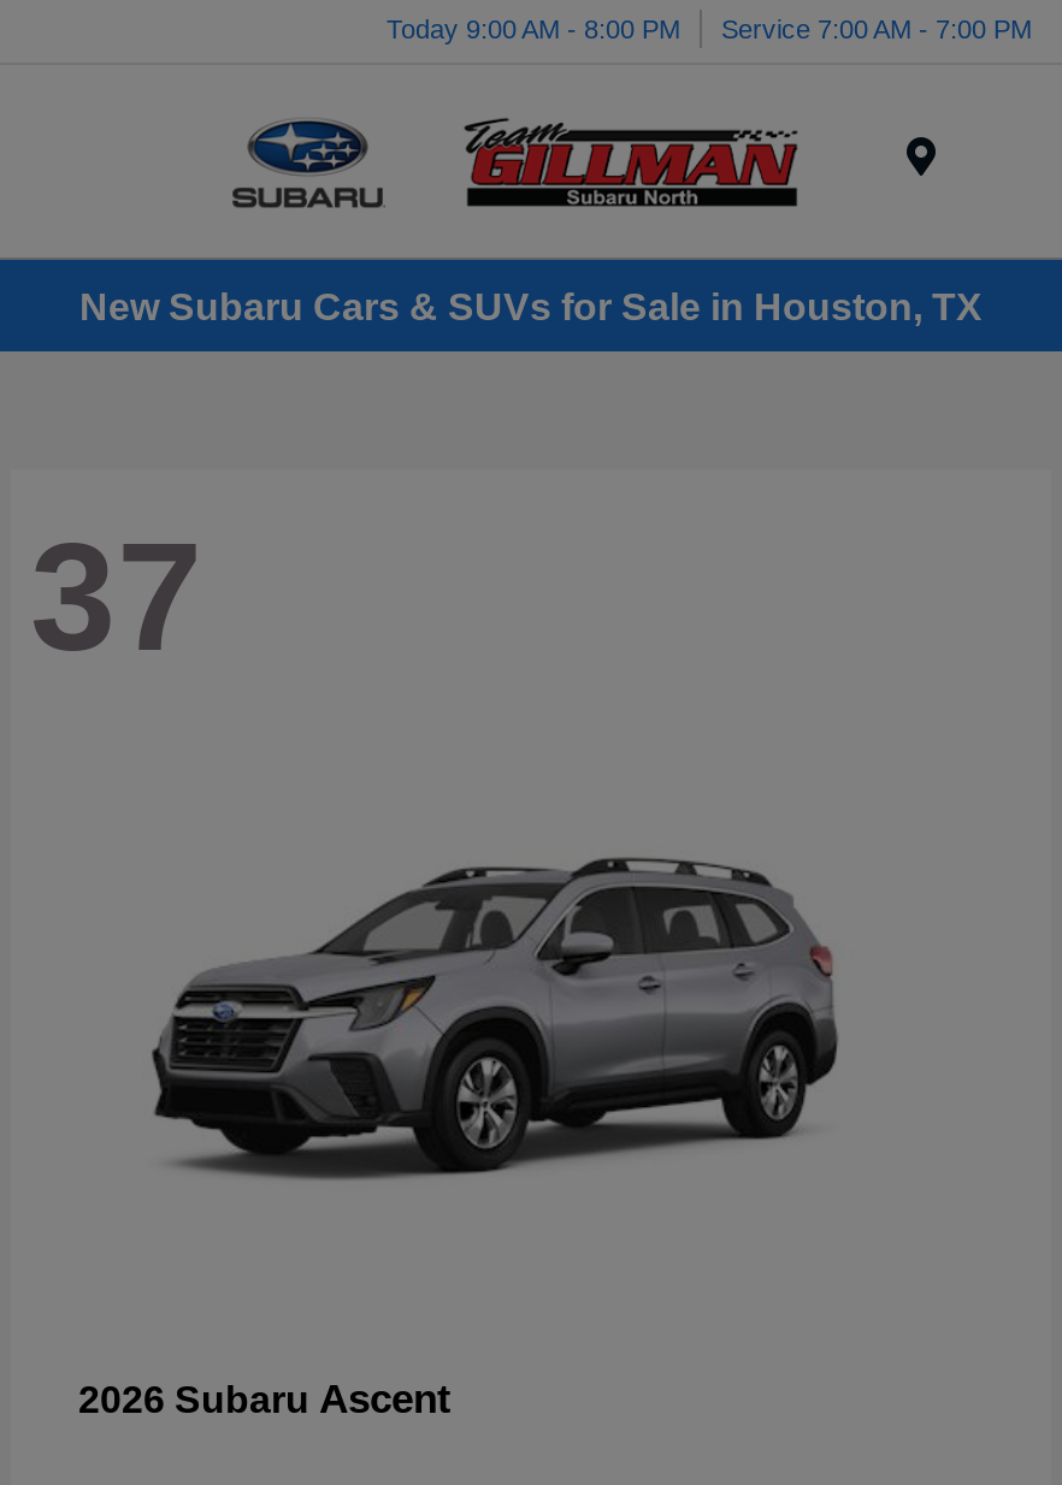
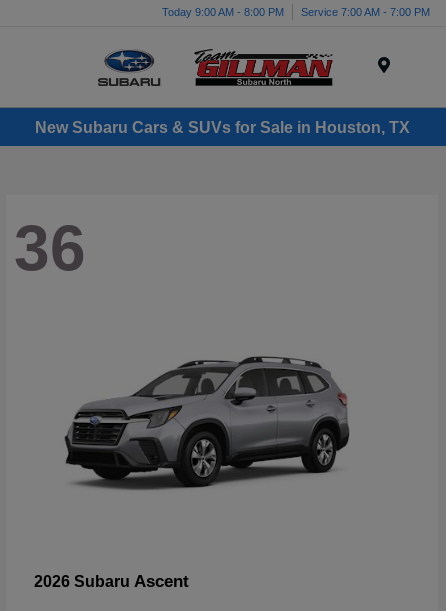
[30,510,203,683] 37 -> [14,212,86,284] 36

